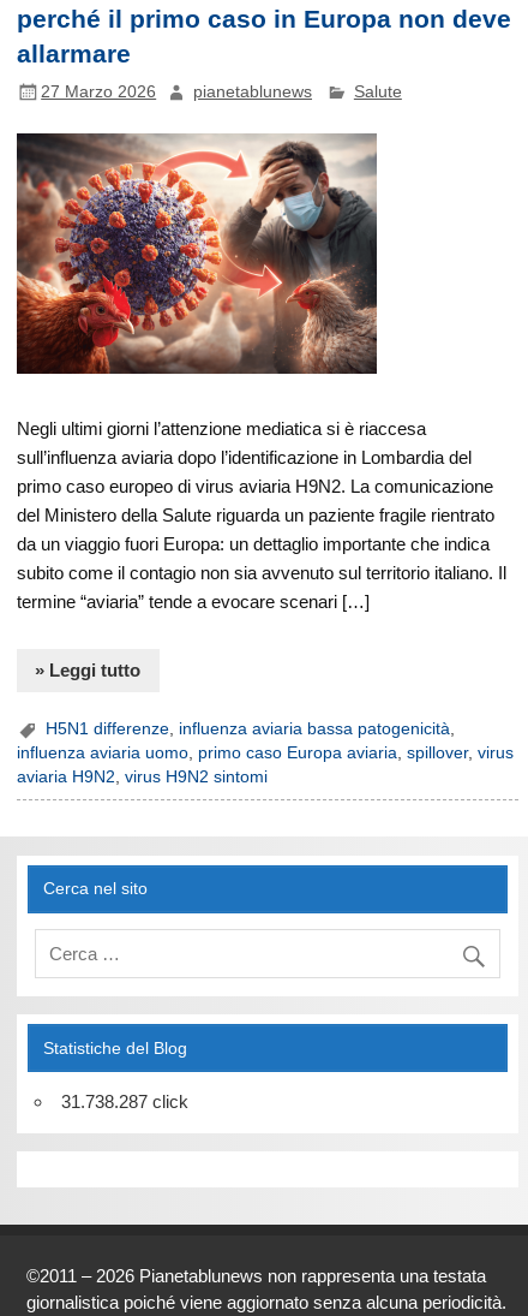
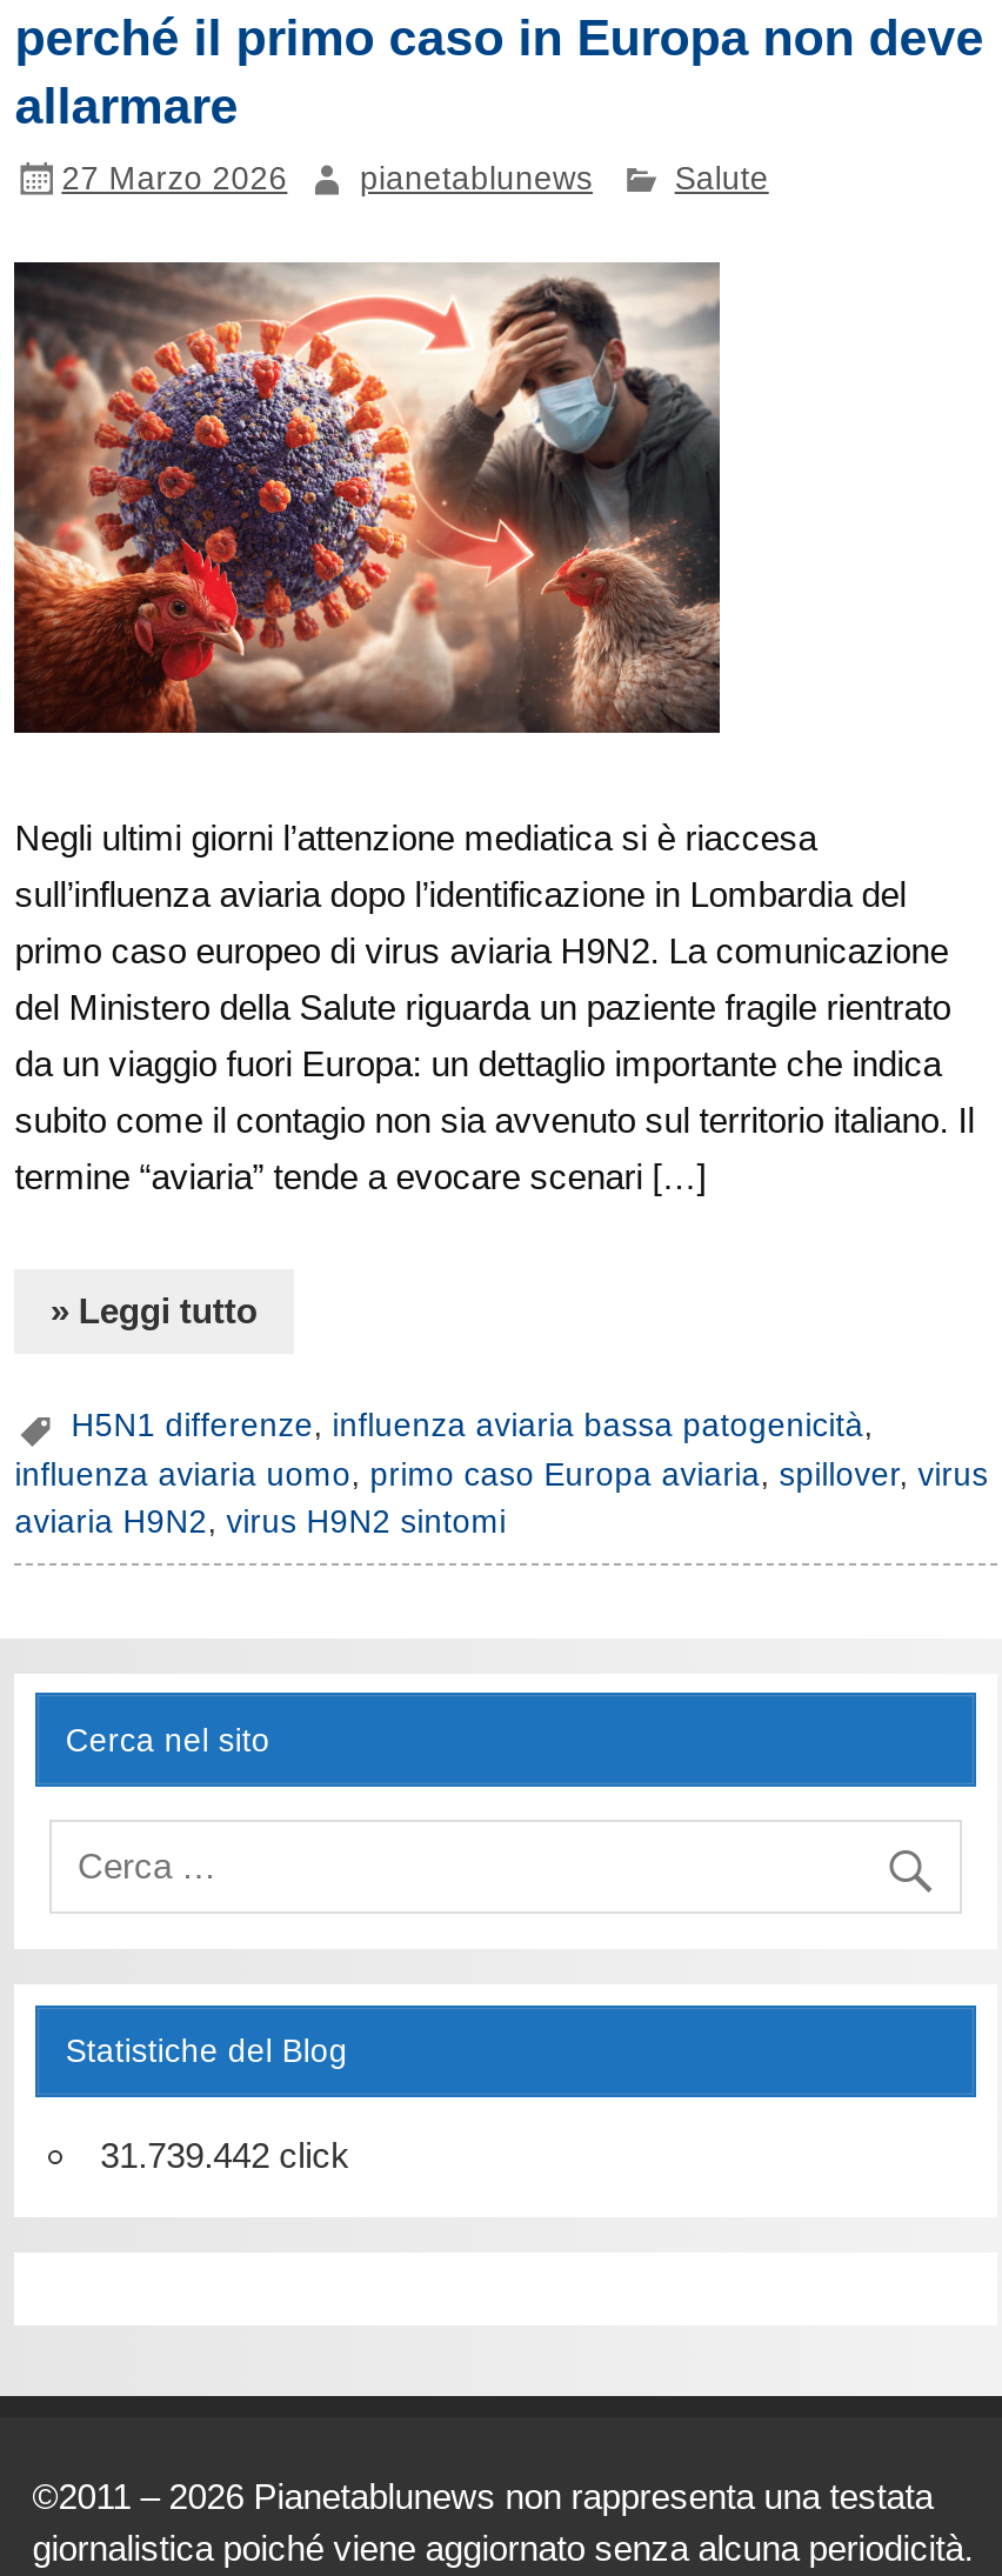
[61,1091,188,1111] 31.738.287 click -> [100,2135,350,2175] 31.739.442 click

